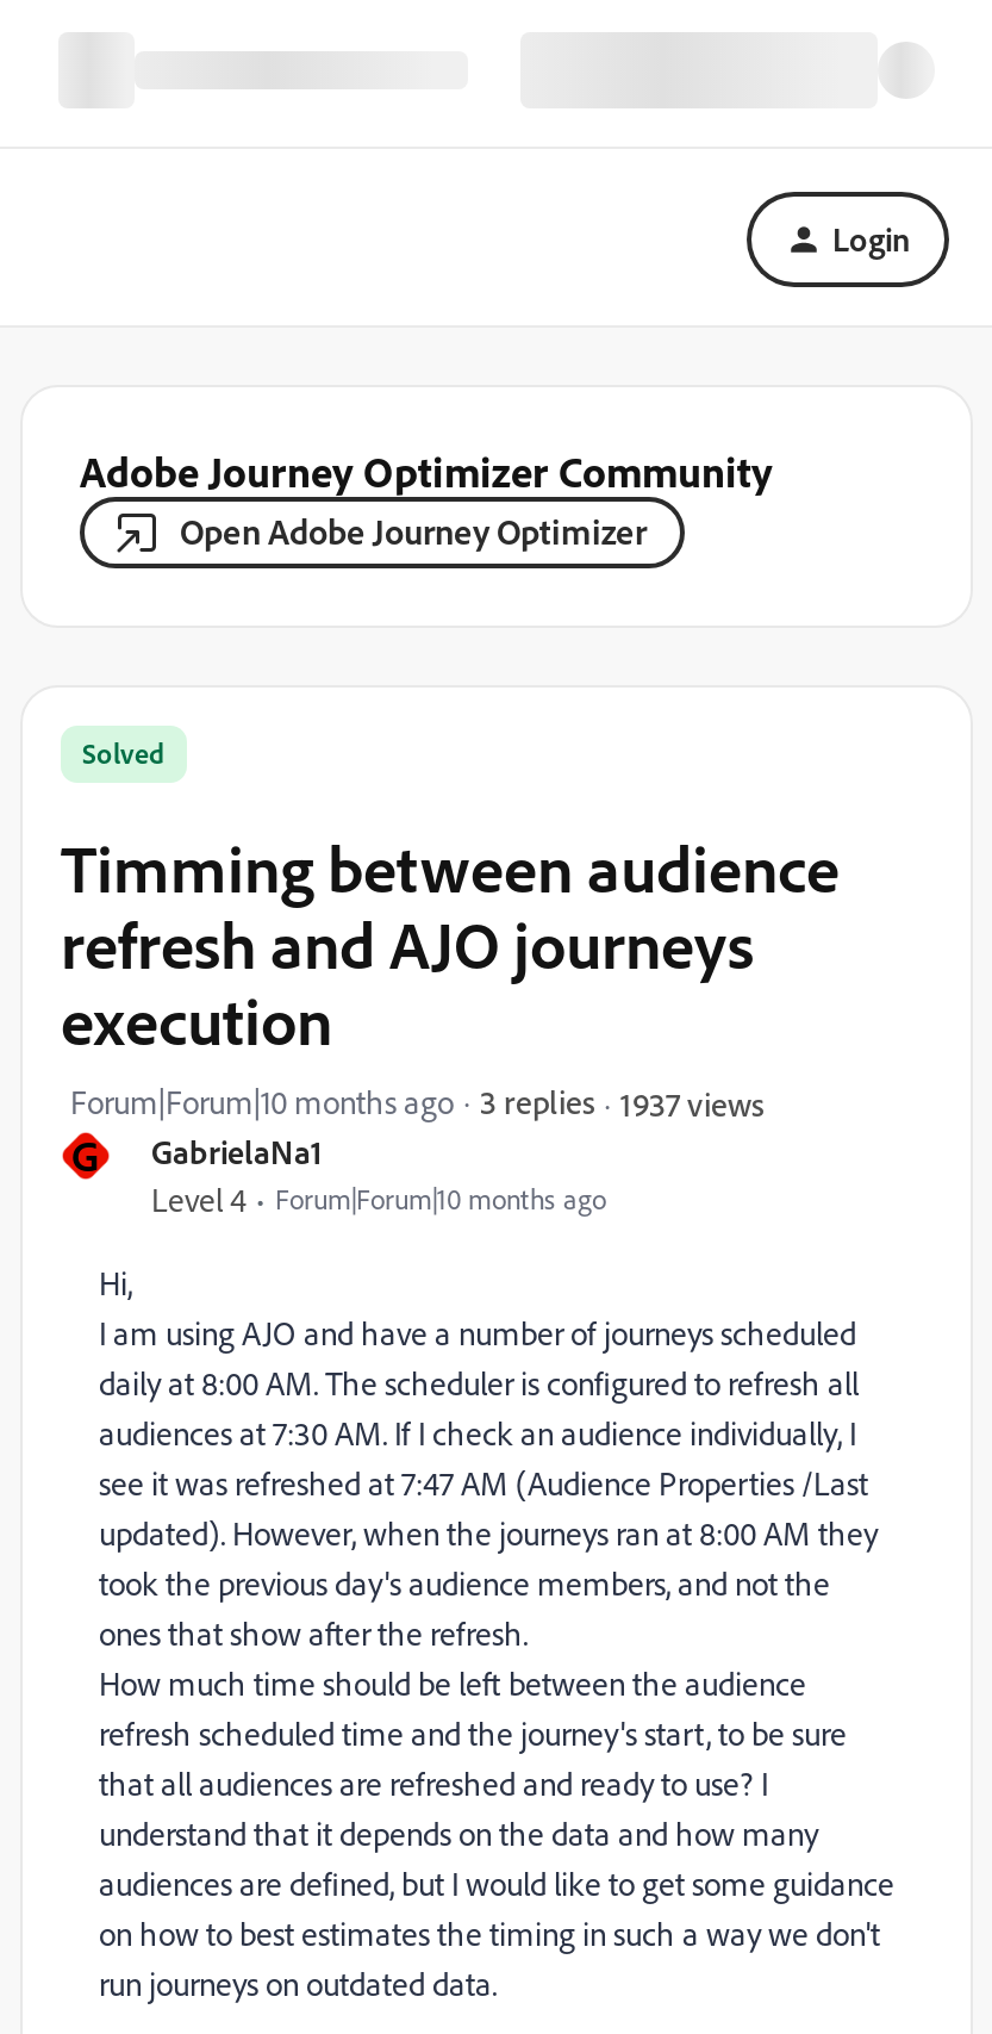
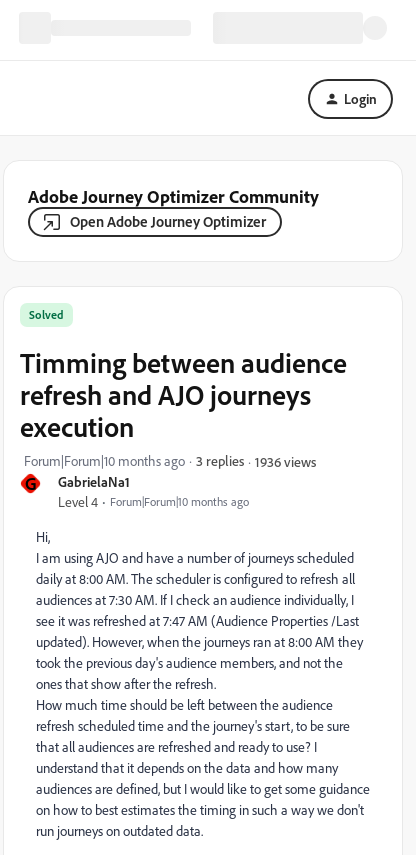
[620,1082,763,1122] 1937 views -> [255,452,316,469] 1936 views

